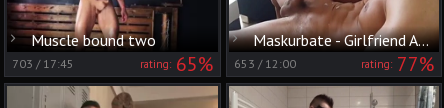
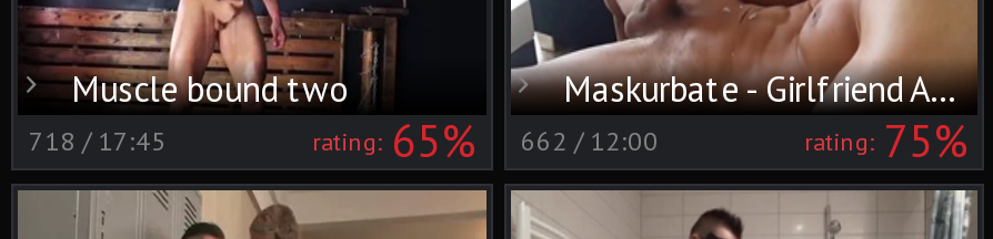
[12,56,74,71] 703 / 17:45 -> [29,123,167,156] 718 / 17:45
[139,51,295,77] rating: 65% 653 / 12:00 -> [312,112,659,170] rating: 65% 662 / 12:00
[361,51,434,77] rating: 77% -> [804,112,966,170] rating: 75%

